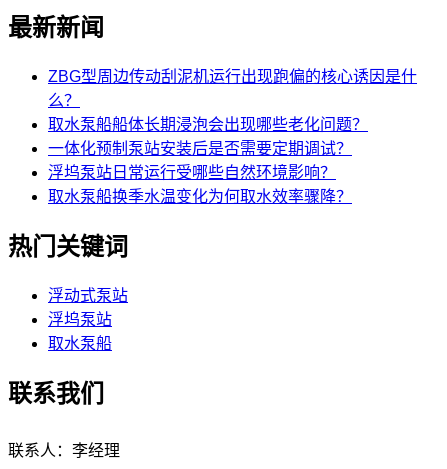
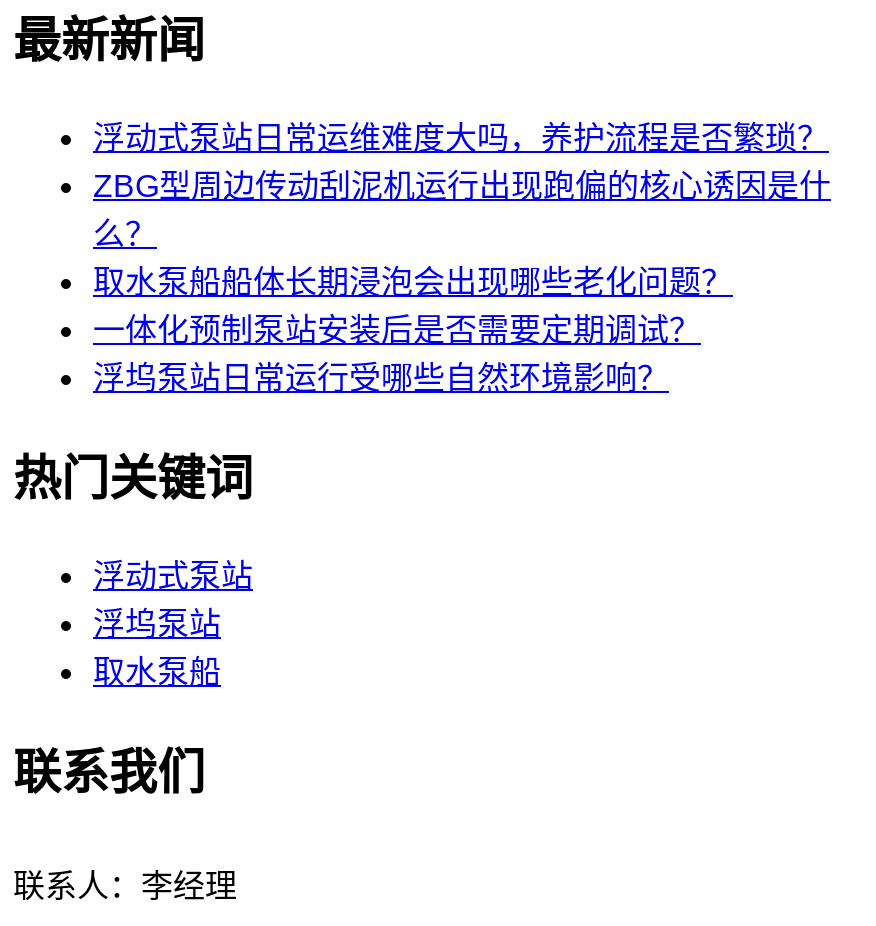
none -> [93,121,829,155] 浮动式泵站日常运维难度大吗，养护流程是否繁琐？
moved [48,68,417,181] -> [93,169,831,395]: ZBG型周边传动刮泥机运行出现跑偏的核心诱因是什 | 么？ | 取水泵船船体长期浸泡会出现哪些老化问题？ | 一体化预制泵站安装后是否需要定期调试？ | 浮坞泵站日常运行受哪些自然环境影响？
[48,188,352,205] 取水泵船换季水温变化为何取水效率骤降？ -> none

